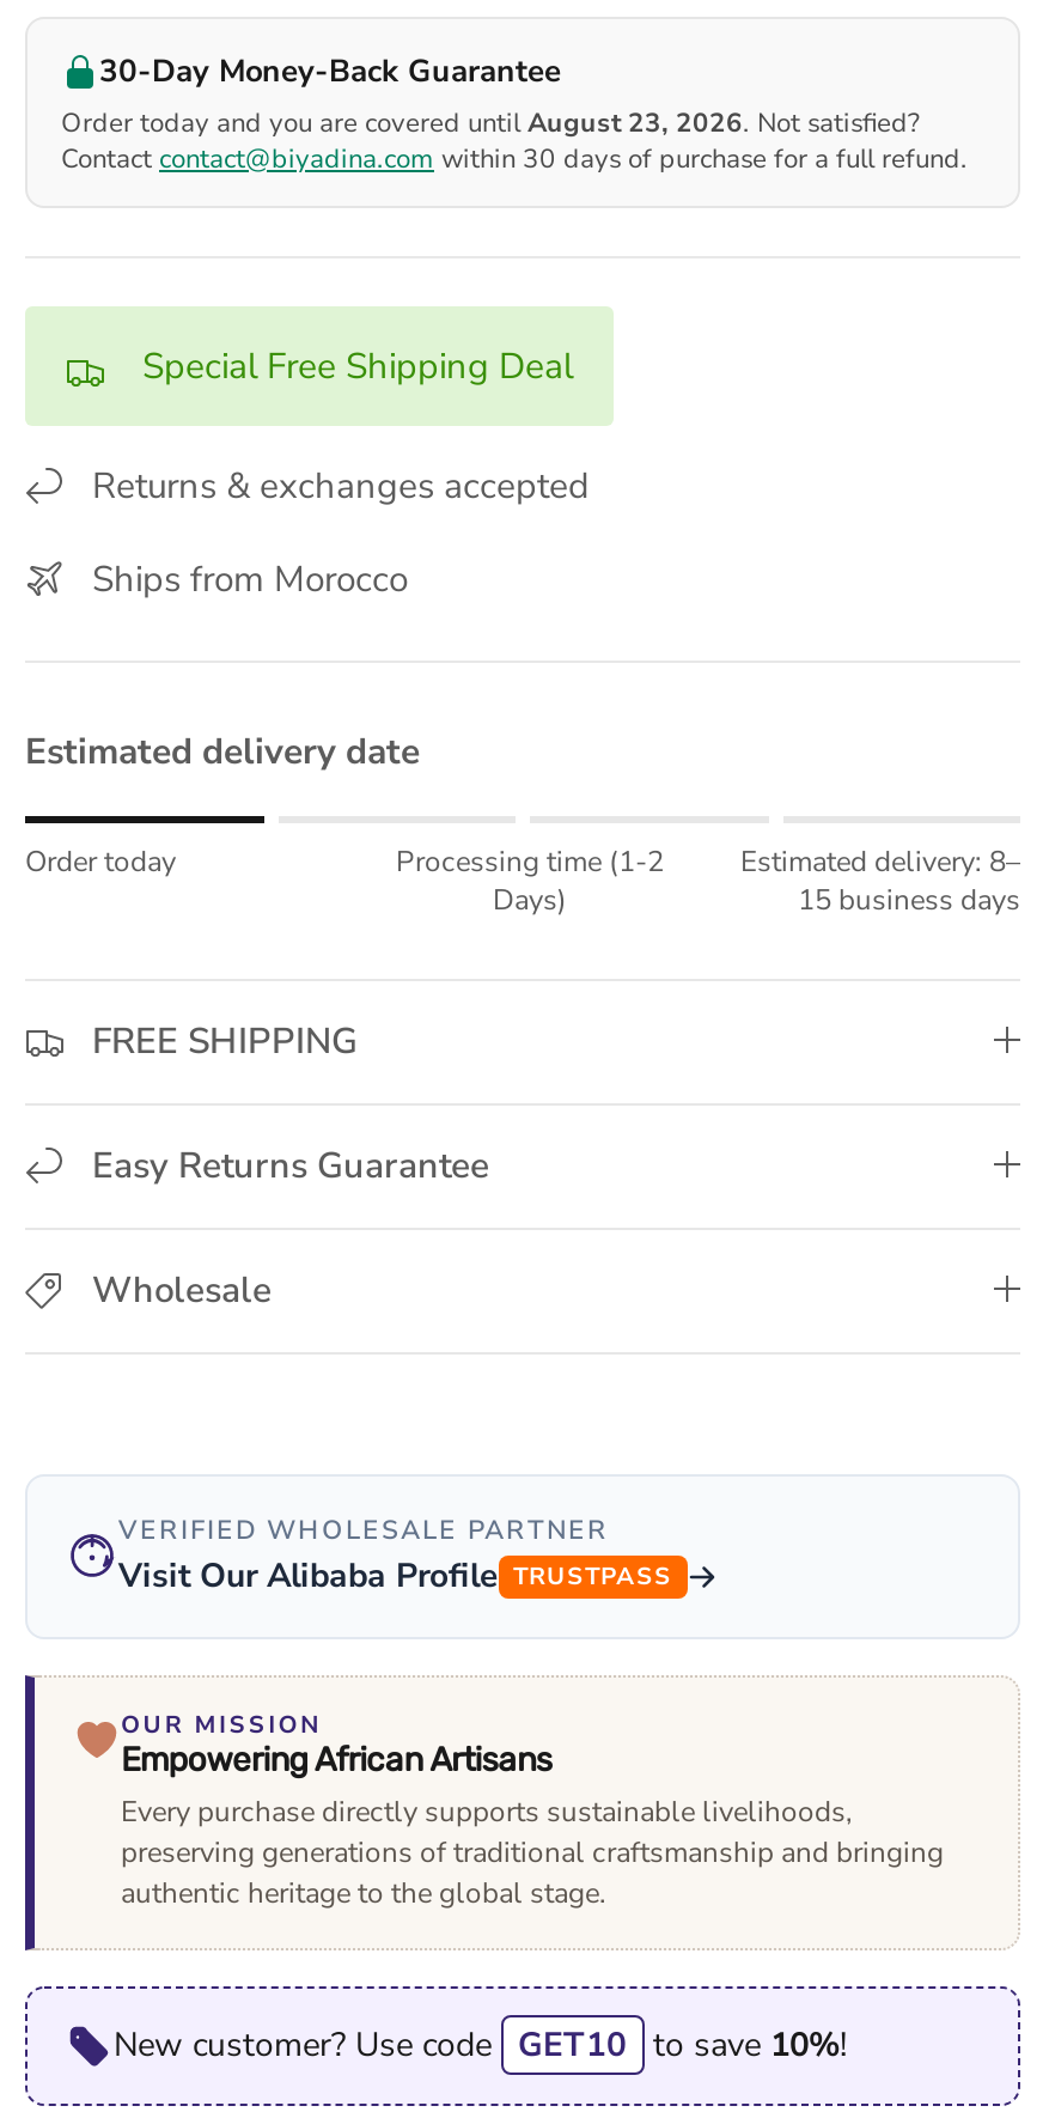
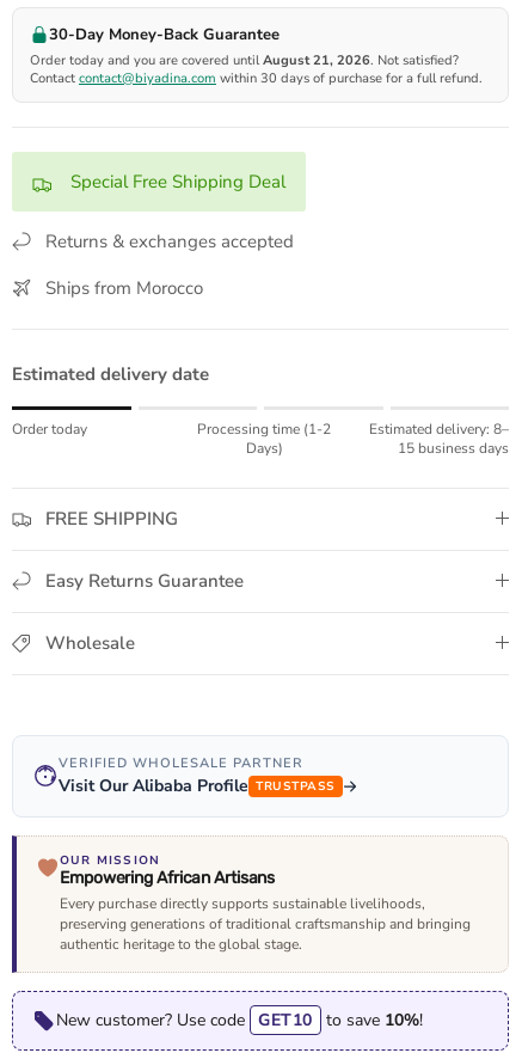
[61,105,920,141] Order today and you are covered untilAugust 23, 2026. Not satisfied? -> [30,51,459,69] Order today and you are covered untilAugust 21, 2026. Not satisfied?

